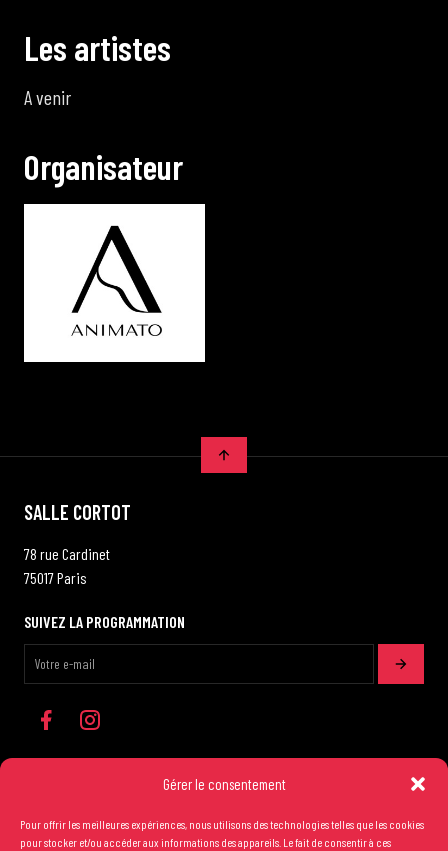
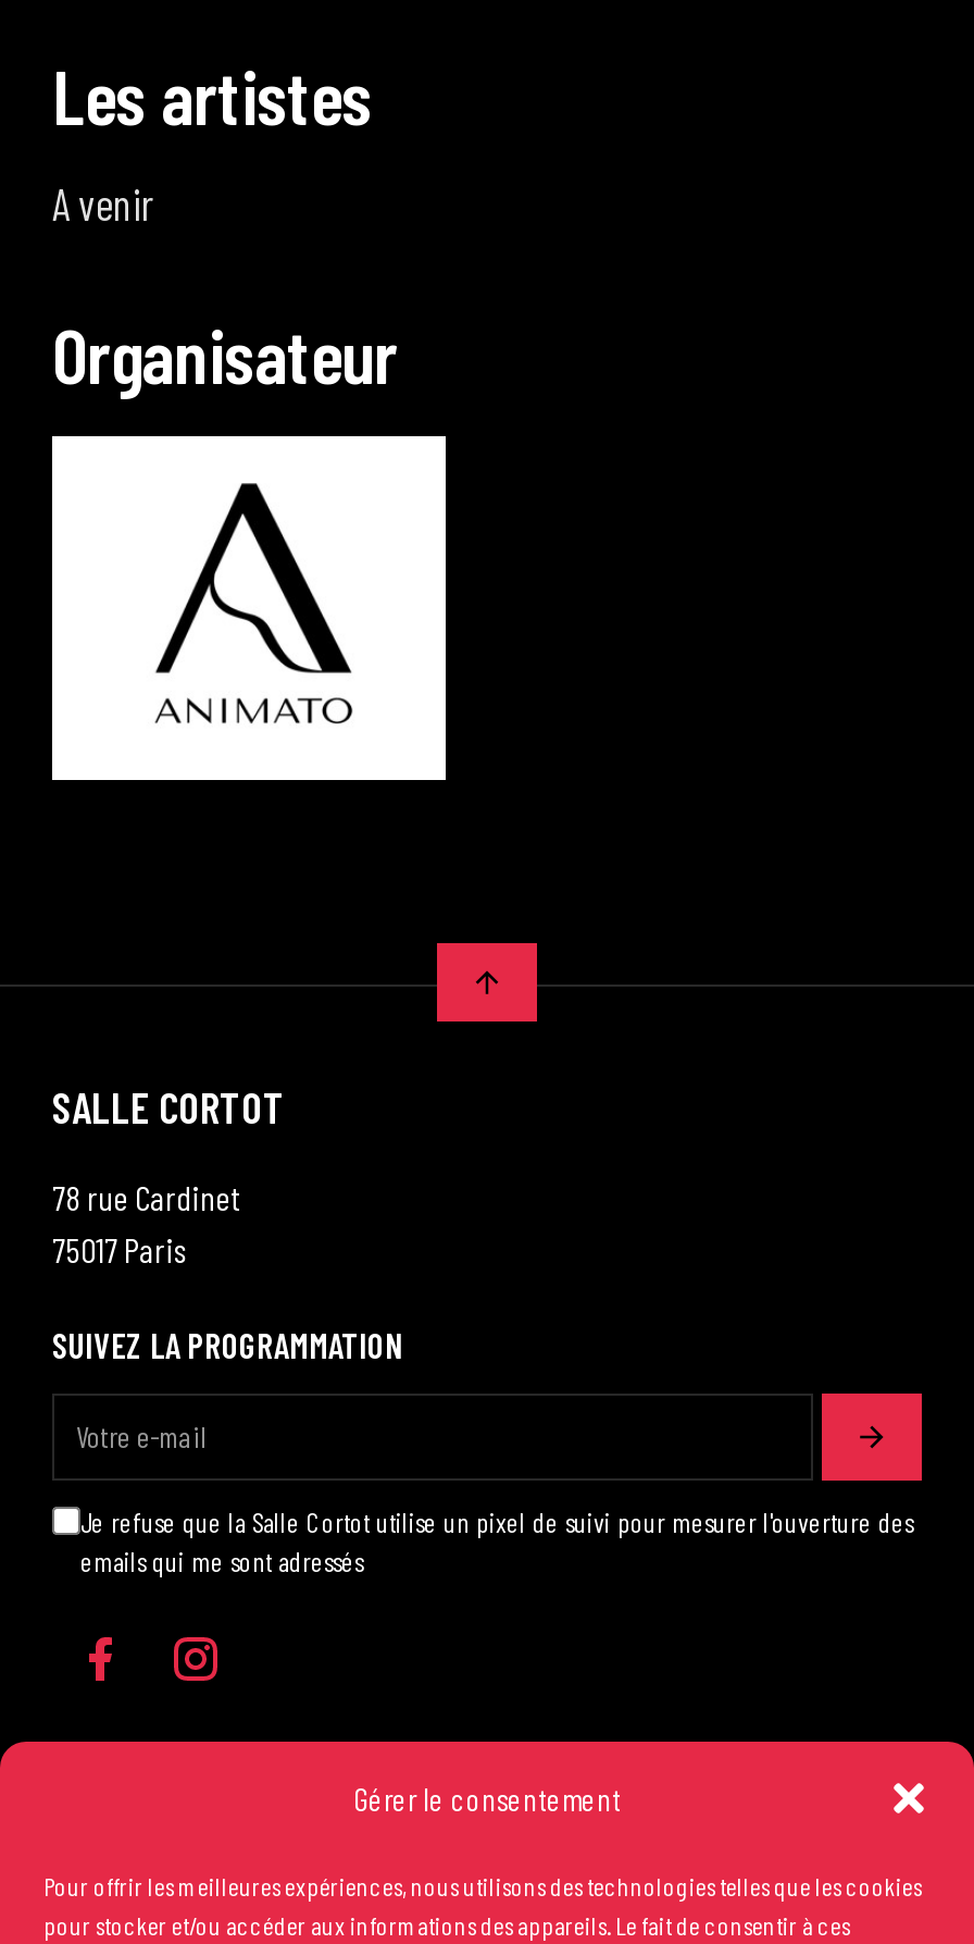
none -> [80,1505,913,1579] Je refuse que la Salle Cortot utilise un pixel de suivi pour mesurer l'ouverture des | emails qui me sont adressés

